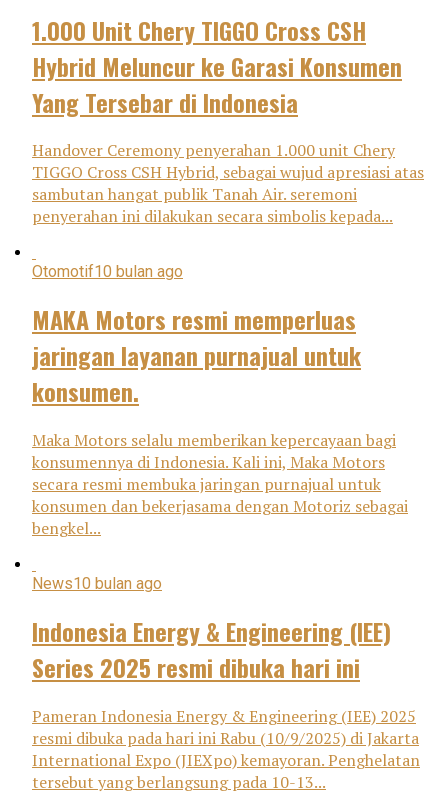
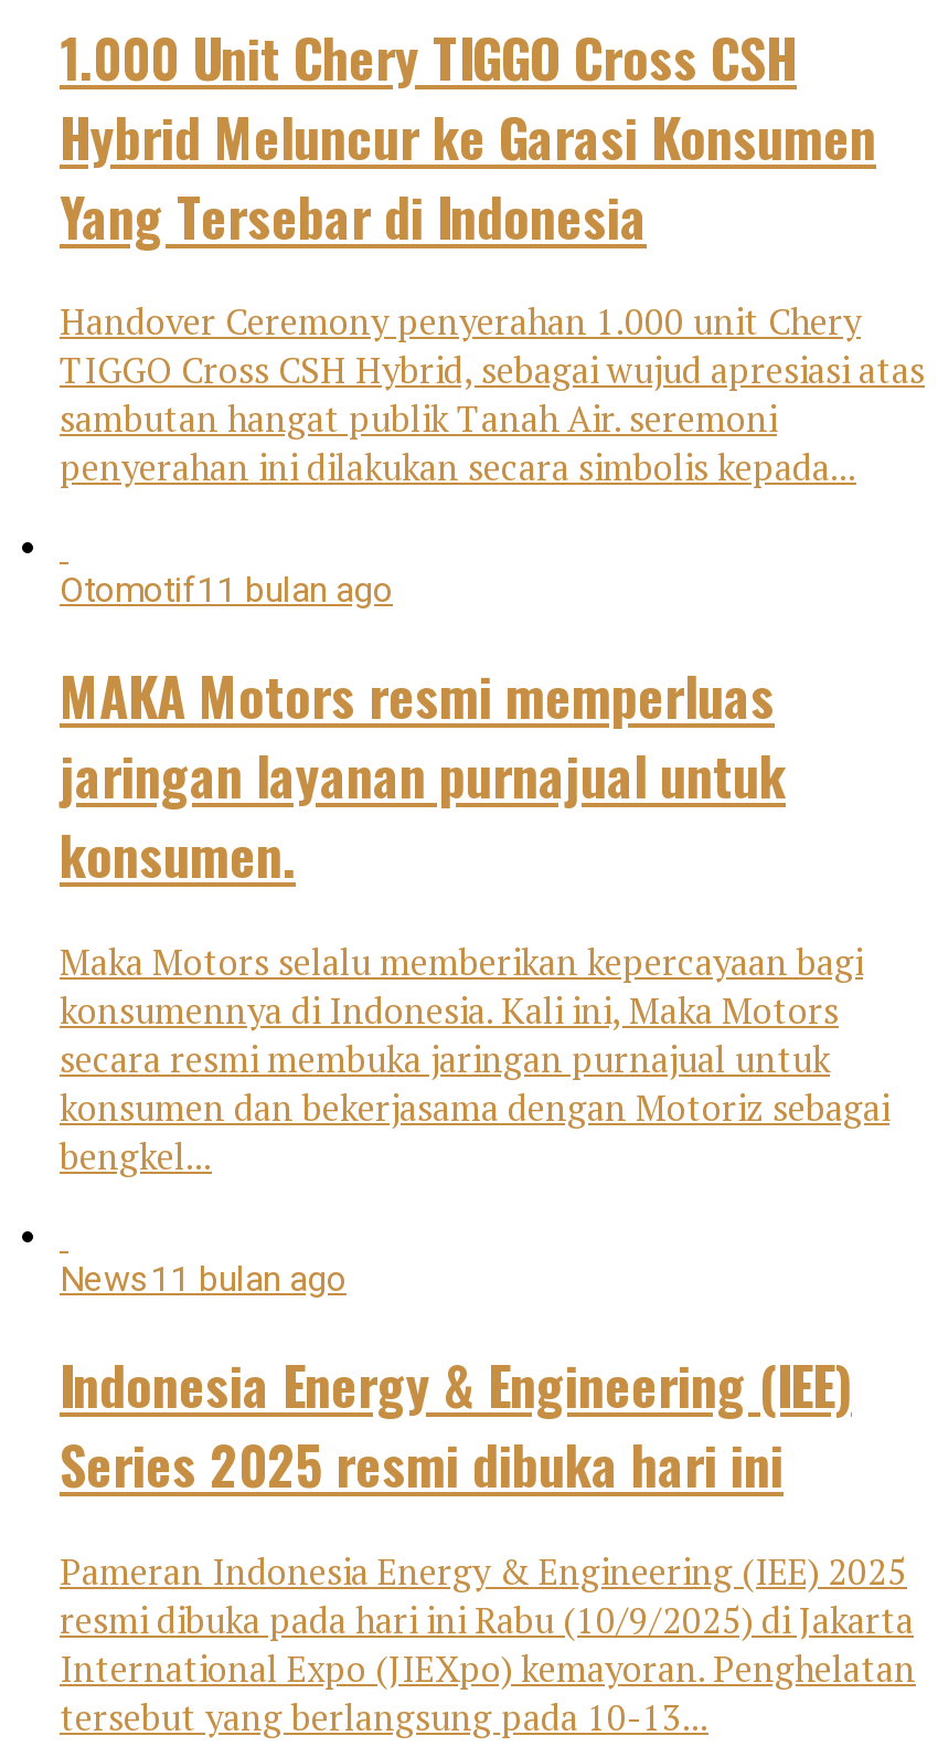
[32,262,183,281] Otomotif10 bulan ago -> [60,570,393,612] Otomotif11 bulan ago
[32,574,162,593] News 10 bulan ago -> [60,1259,347,1300] News 11 bulan ago

